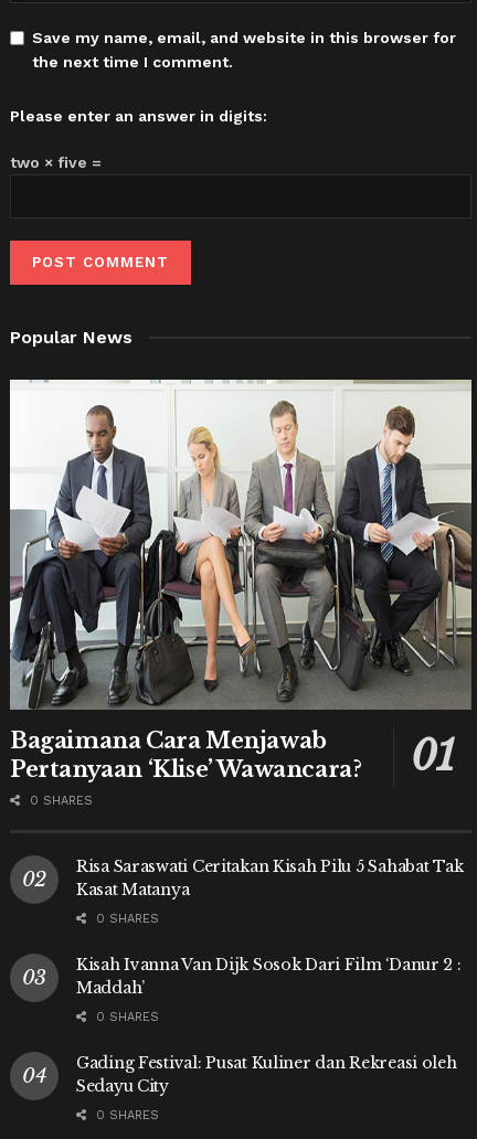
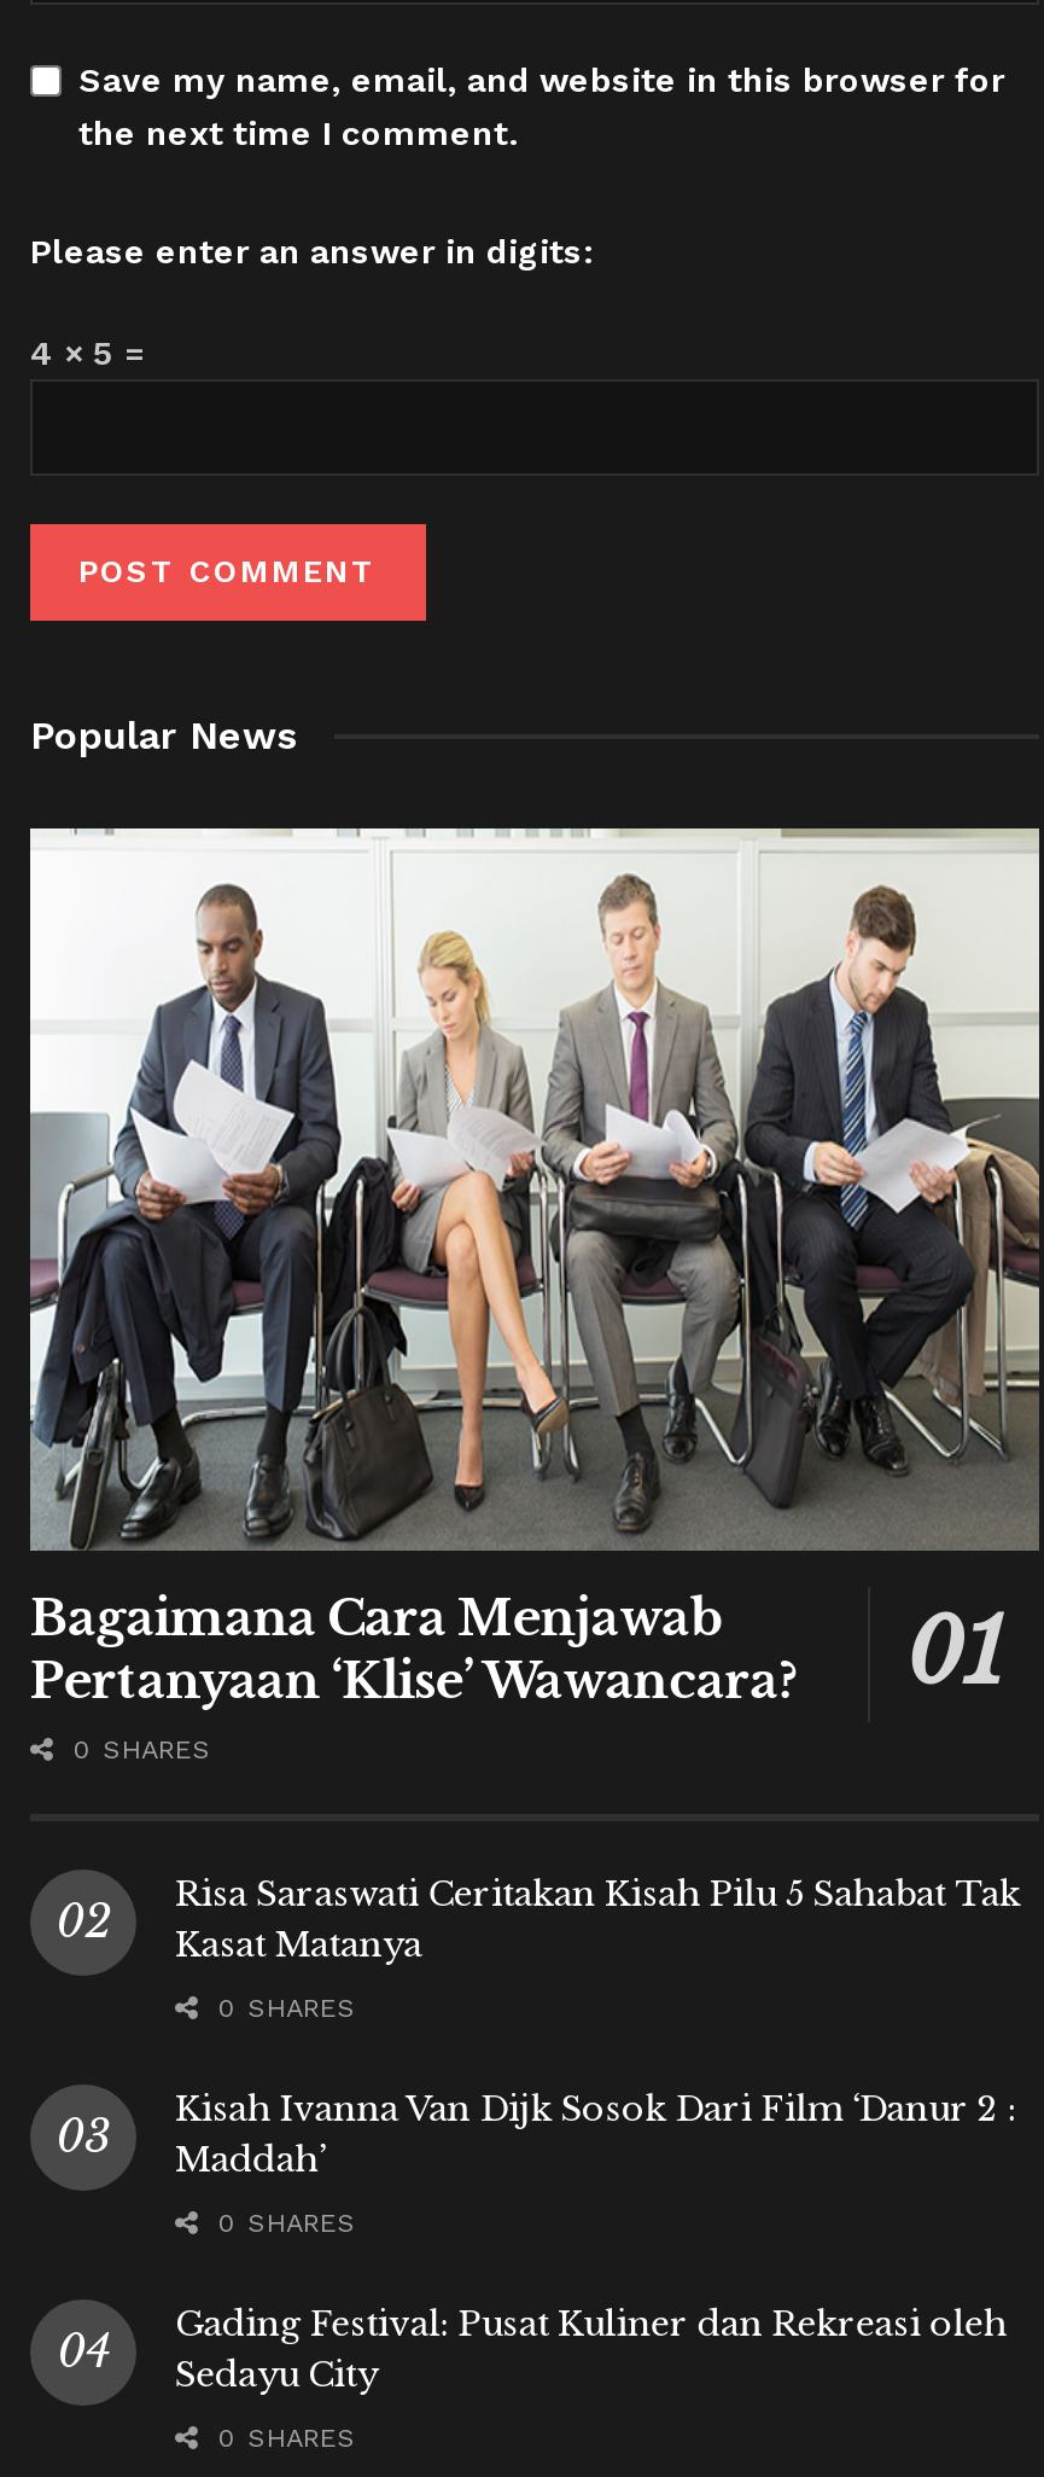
[10,154,102,172] two × five = -> [30,334,146,373] 4 × 5 =

